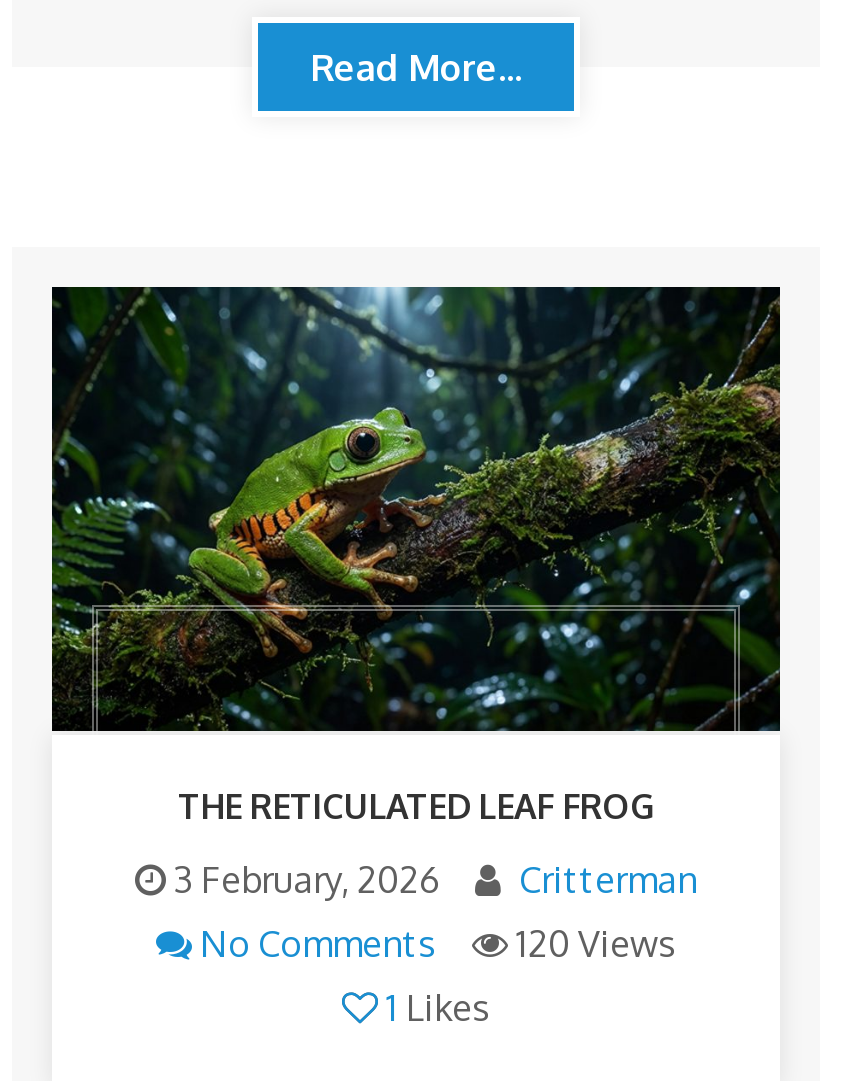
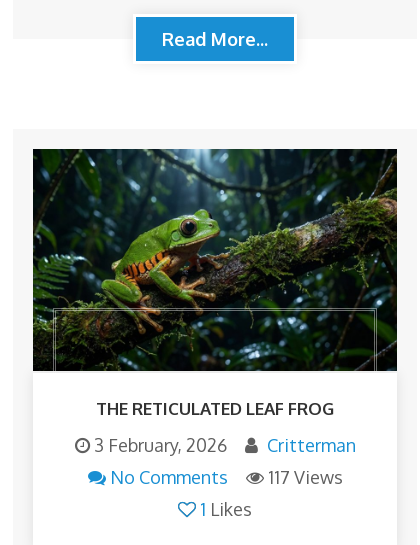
[200,922,676,966] No Comments 120 Views -> [109,466,342,488] No Comments 117 Views

